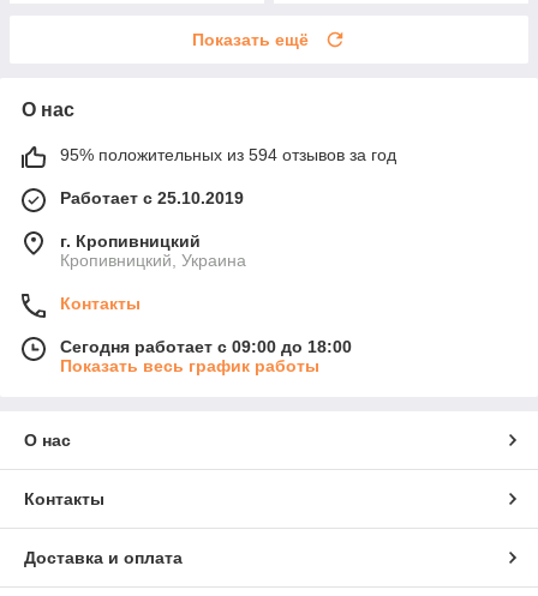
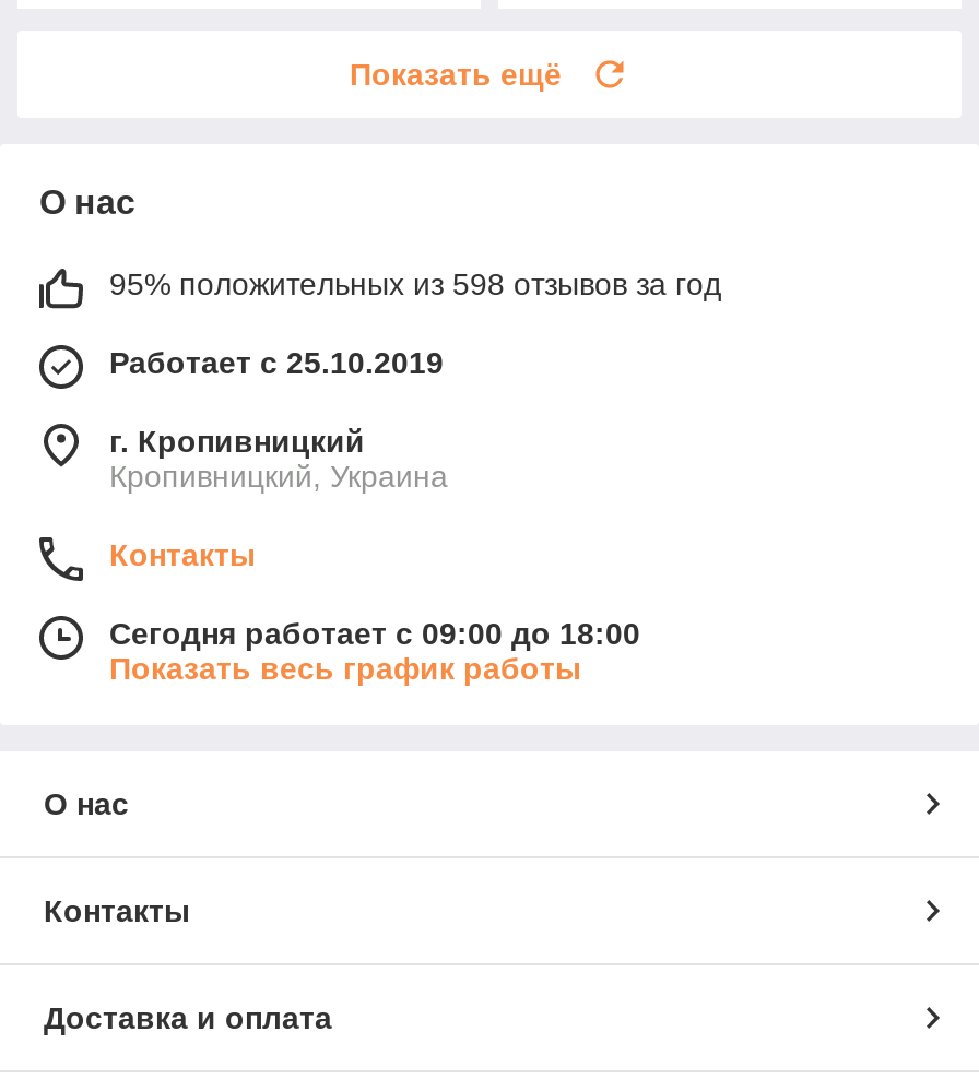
[60,146,396,165] 95% положительных из 594 отзывов за год -> [109,267,721,302] 95% положительных из 598 отзывов за год

